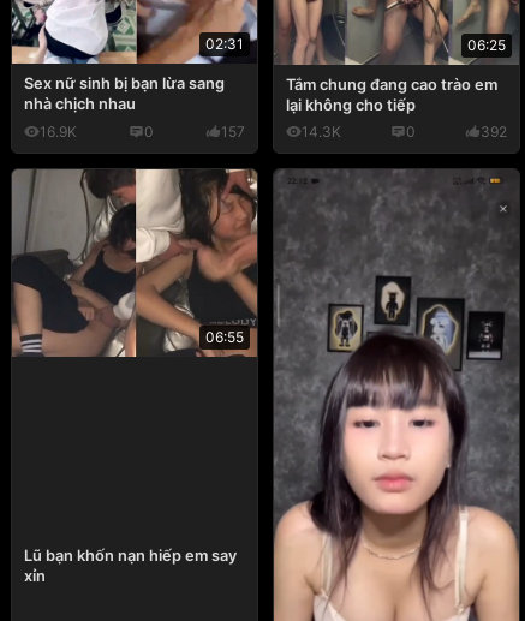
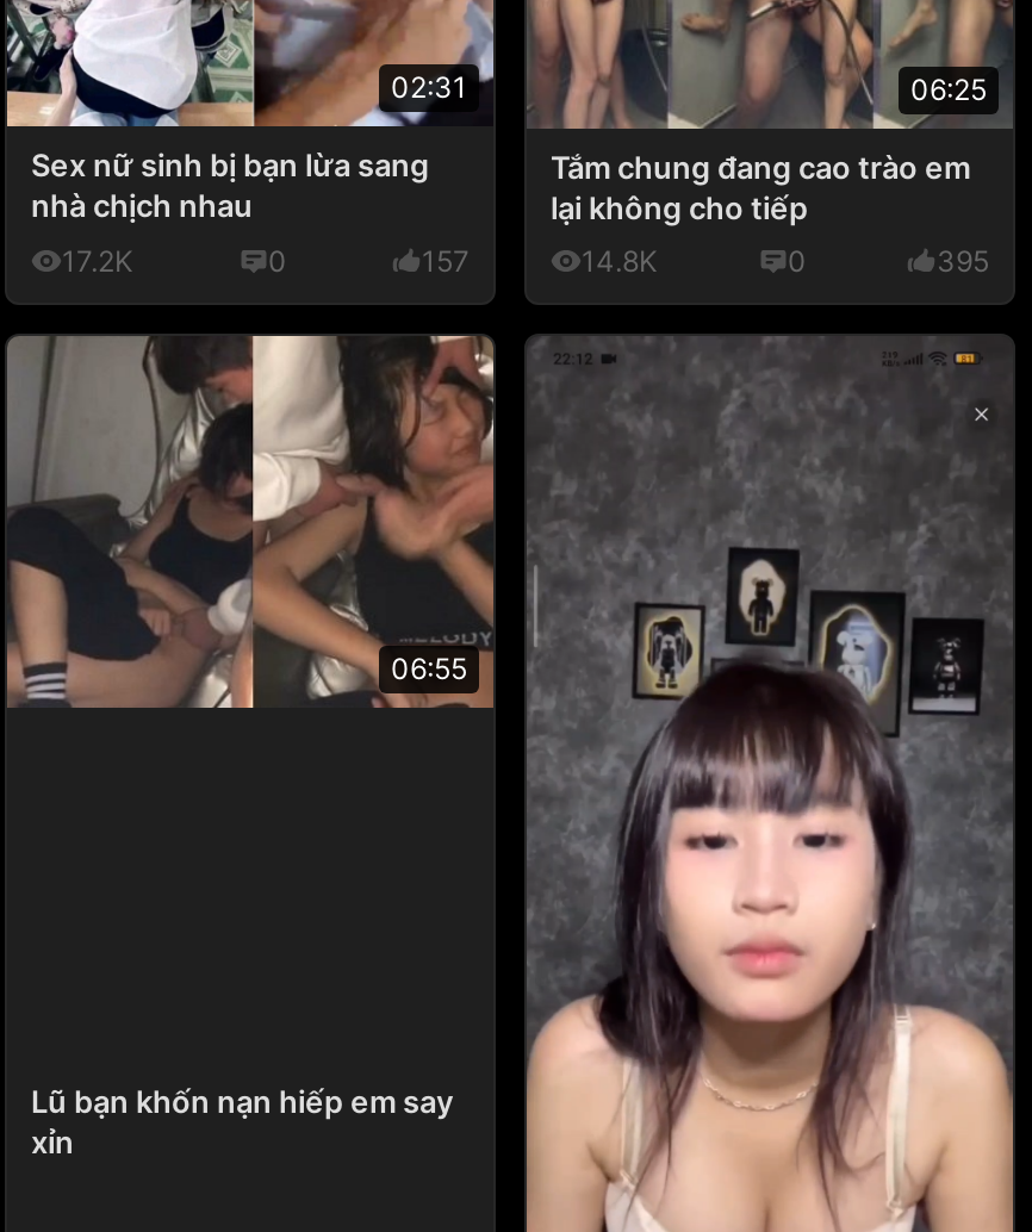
[40,123,77,141] 16.9K -> [62,244,133,279] 17.2K
[302,123,341,141] 14.3K -> [582,244,658,279] 14.8K
[481,123,507,141] 392 -> [937,244,989,279] 395

